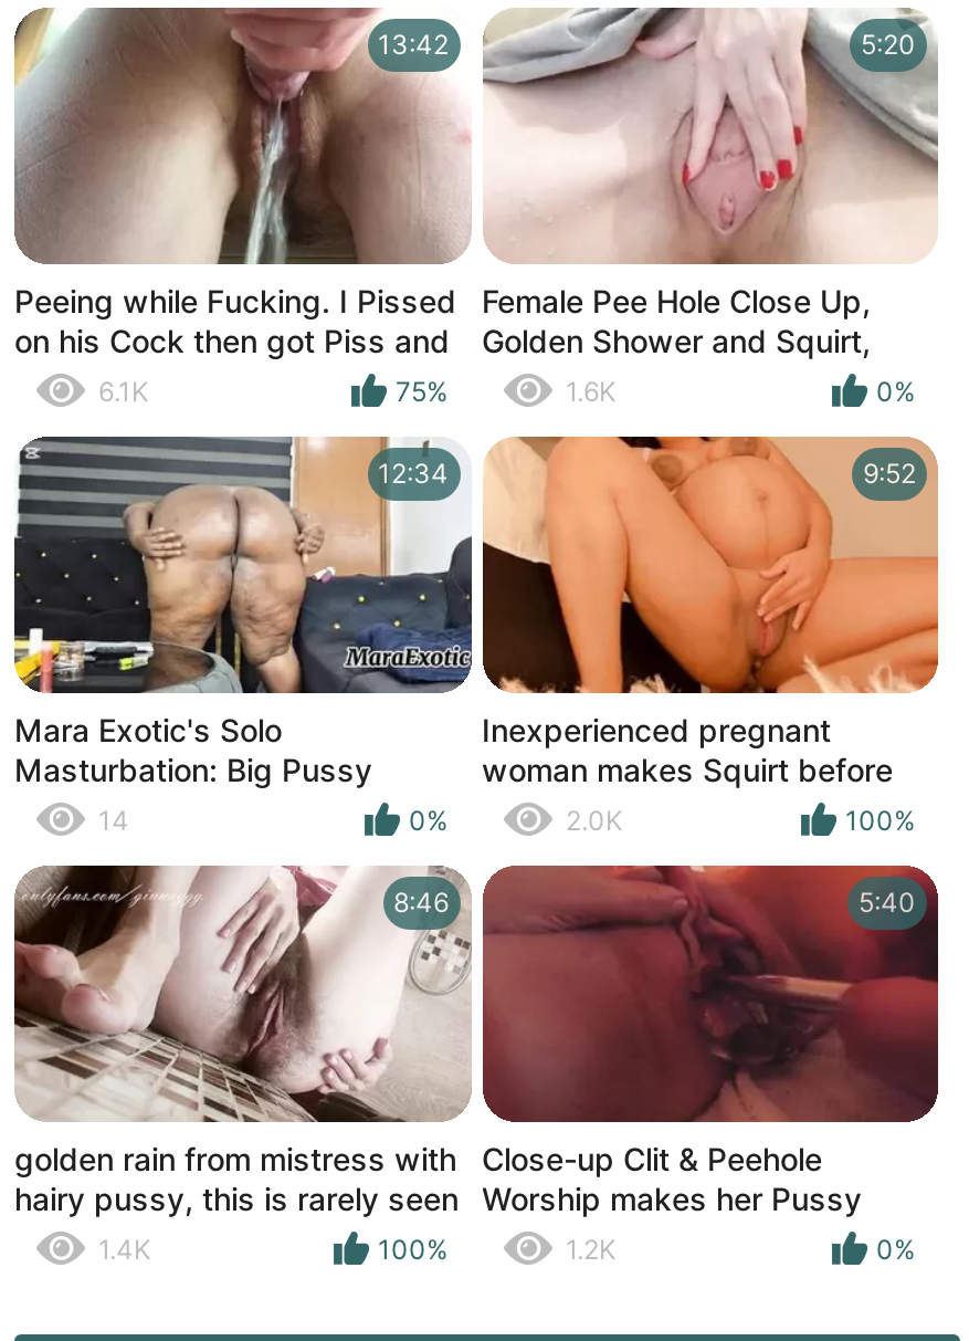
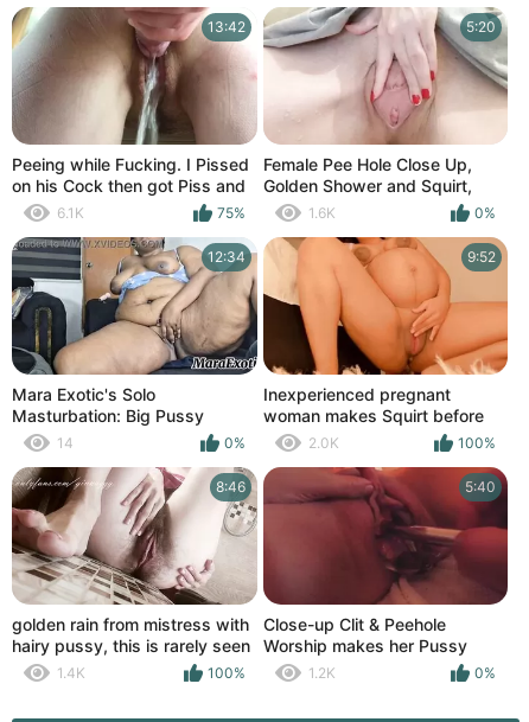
[12,434,472,695] [image] -> [11,236,257,376] [image]

